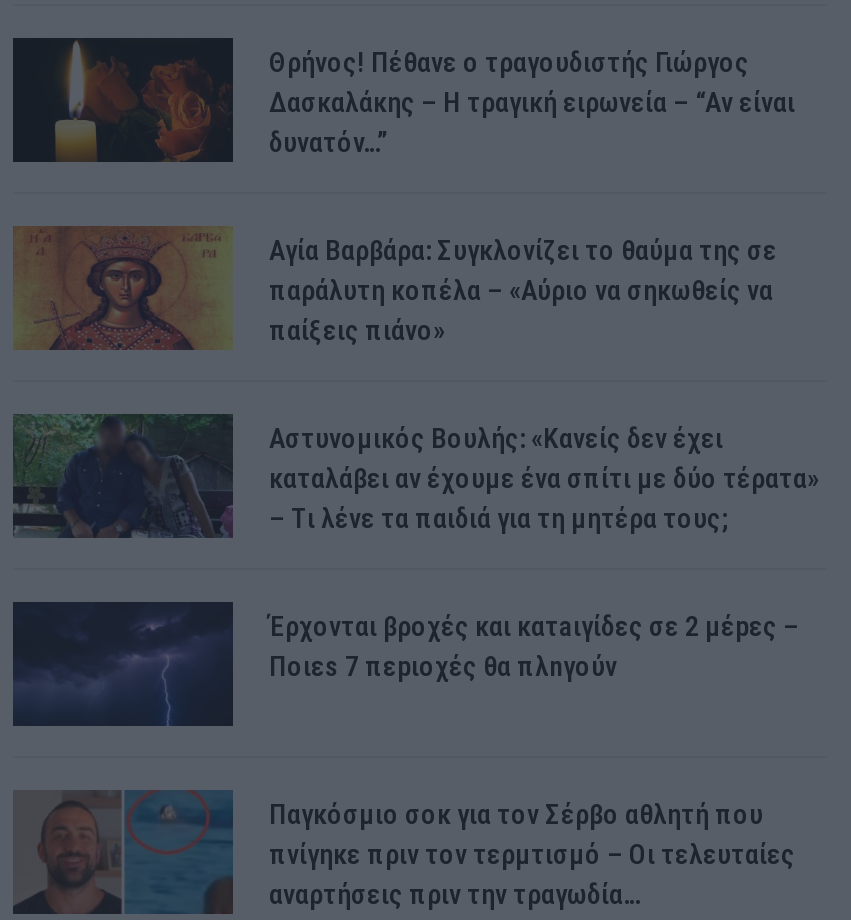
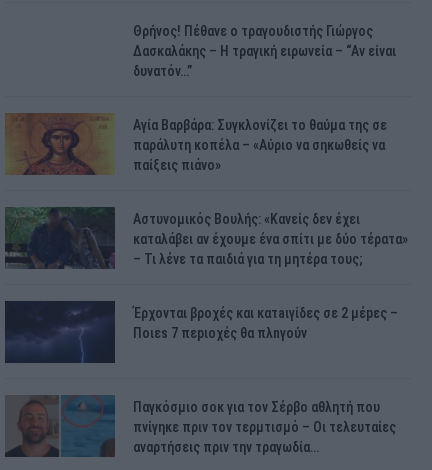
[11,36,235,164] [image] -> none

